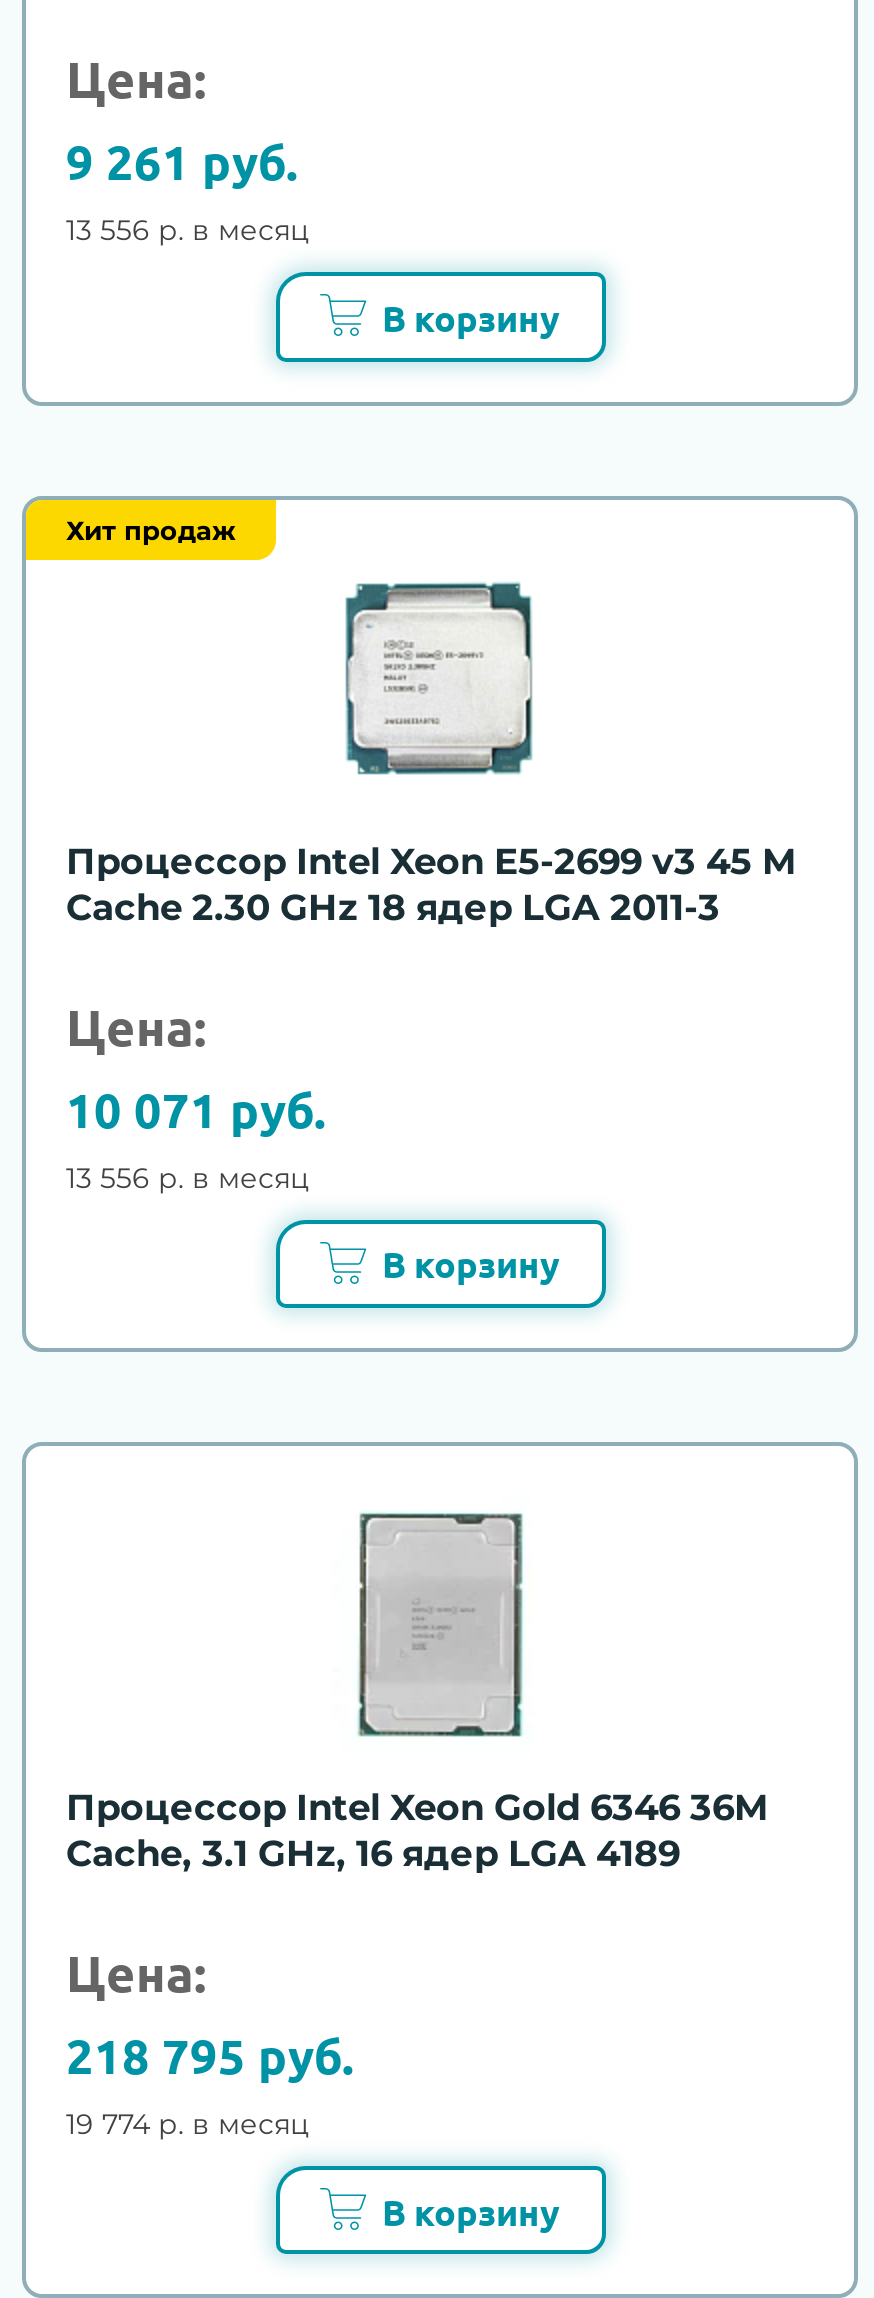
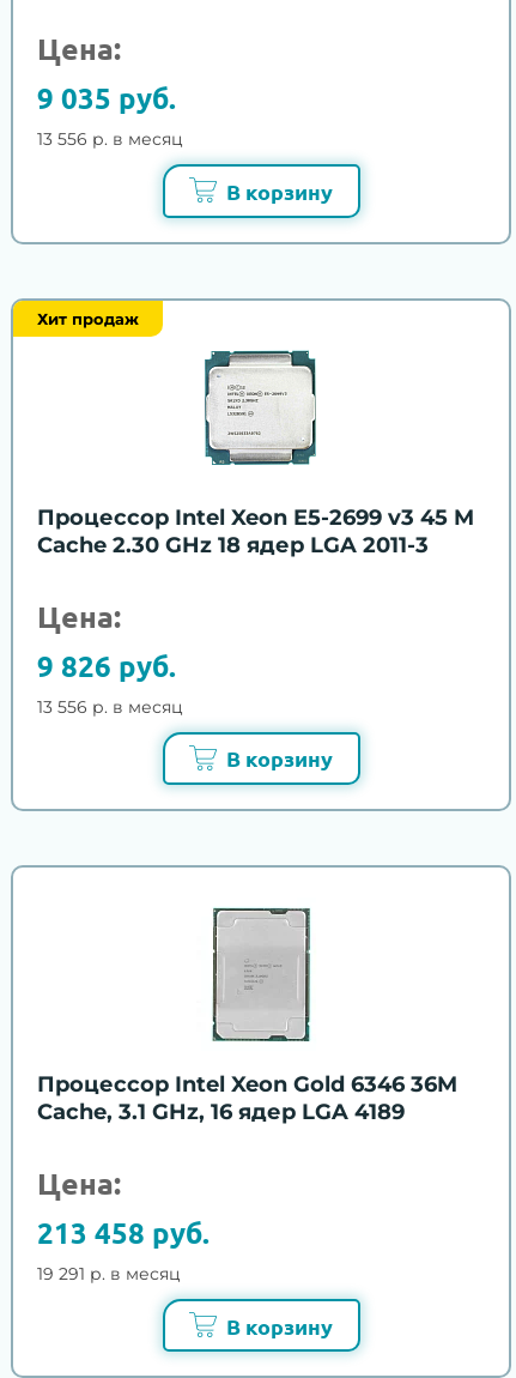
[66,131,298,193] 9 261 руб. -> [37,79,176,117] 9 035 руб.
[66,1077,326,1139] 10 071 руб. -> [37,647,176,684] 9 826 руб.
[66,2024,354,2086] 218 795 руб. -> [37,1214,210,1251] 213 458 руб.
[66,2106,310,2142] 19 774 р. в месяц -> [37,1263,181,1284] 19 291 р. в месяц

